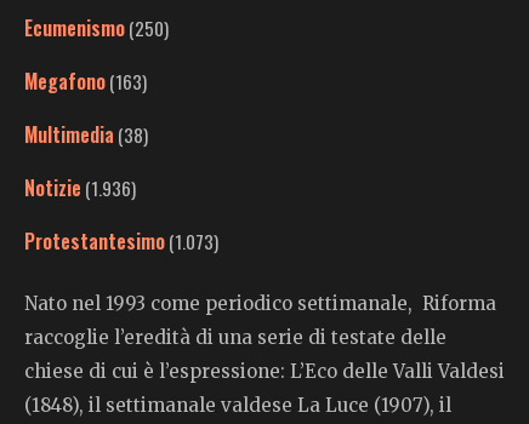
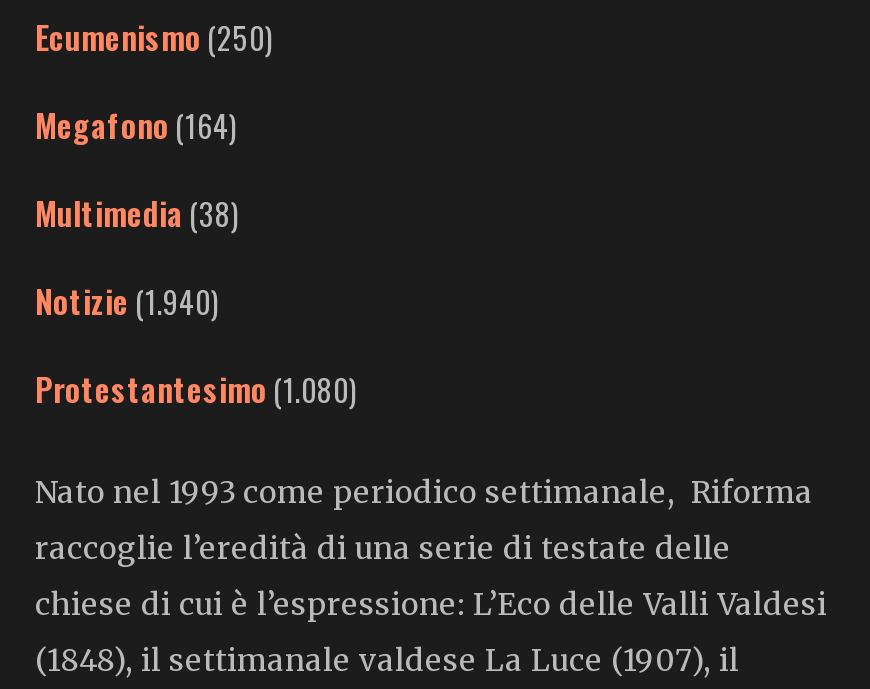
[24,67,147,96] Megafono (163) -> [35,100,237,148] Megafono (164)
[24,173,136,202] Notizie (1.936) -> [35,276,219,324] Notizie (1.940)
[24,227,218,256] Protestantesimo (1.073) -> [35,364,357,412] Protestantesimo (1.080)

